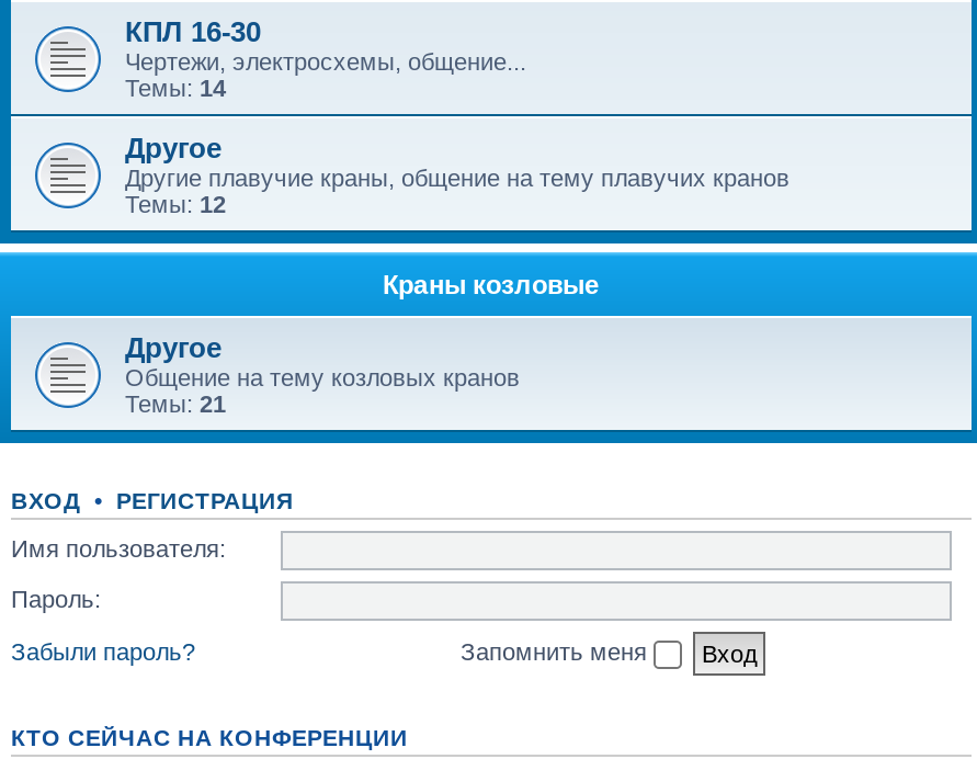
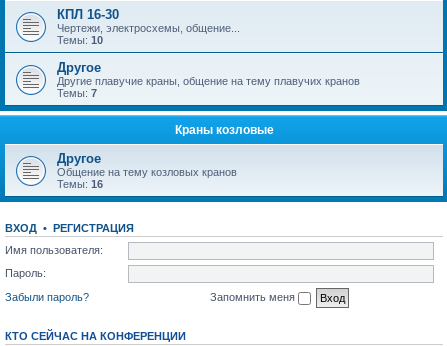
[125,75,226,101] Темы: 14 -> [57,34,103,46] Темы: 10
[125,191,226,217] Темы: 12 -> [57,87,97,99] Темы: 7
[125,390,226,417] Темы: 21 -> [57,178,103,190] Темы: 16

